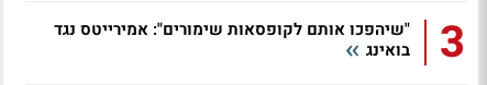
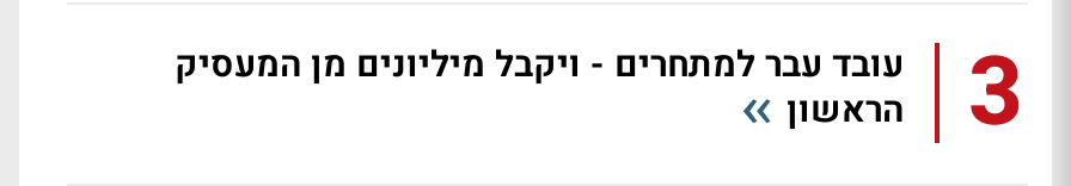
[54,17,410,62] "שיהפכו אותם לקופסאות שימורים": אמירייטס נגד | בואינג -> [175,38,904,136] עובד עבר למתחרים - ויקבל מיליונים מן המעסיק | הראשון

